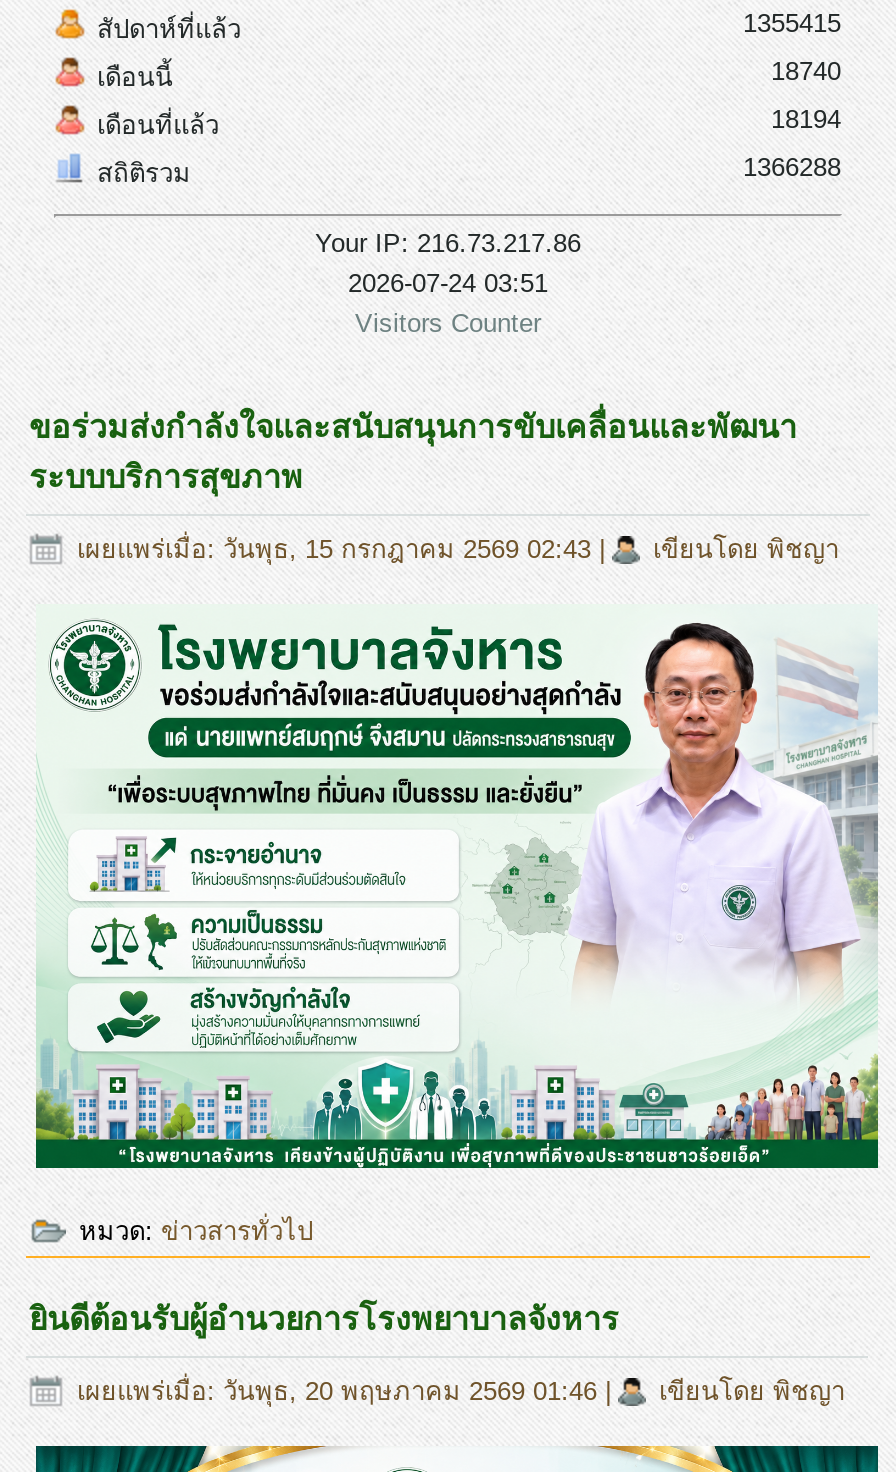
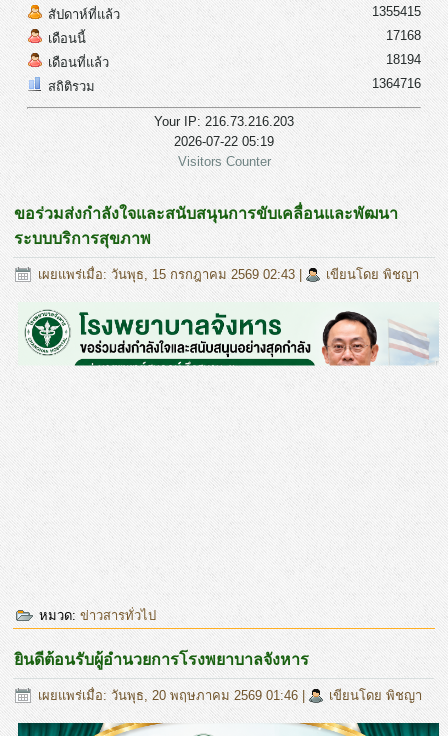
[771,56,841,86] 18740 -> [385,28,420,43] 17168
[743,152,841,182] 1366288 -> [371,76,420,91] 1364716
[315,227,581,257] Your IP: 216.73.217.86 -> [154,113,294,128] Your IP: 216.73.216.203
[348,267,548,297] 2026-07-24 03:51 -> [174,133,274,148] 2026-07-22 05:19
[34,730,880,1170] [image] -> none

